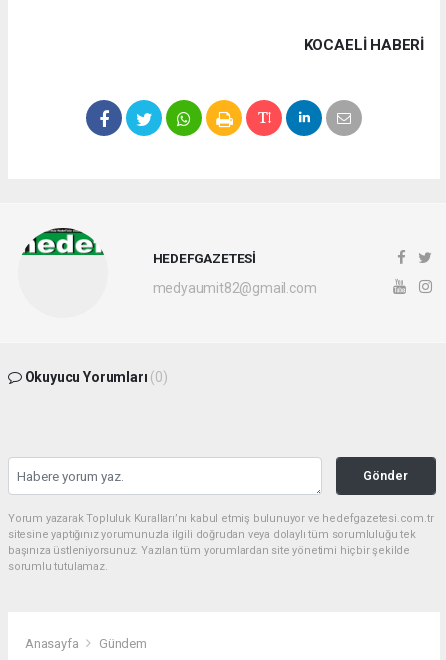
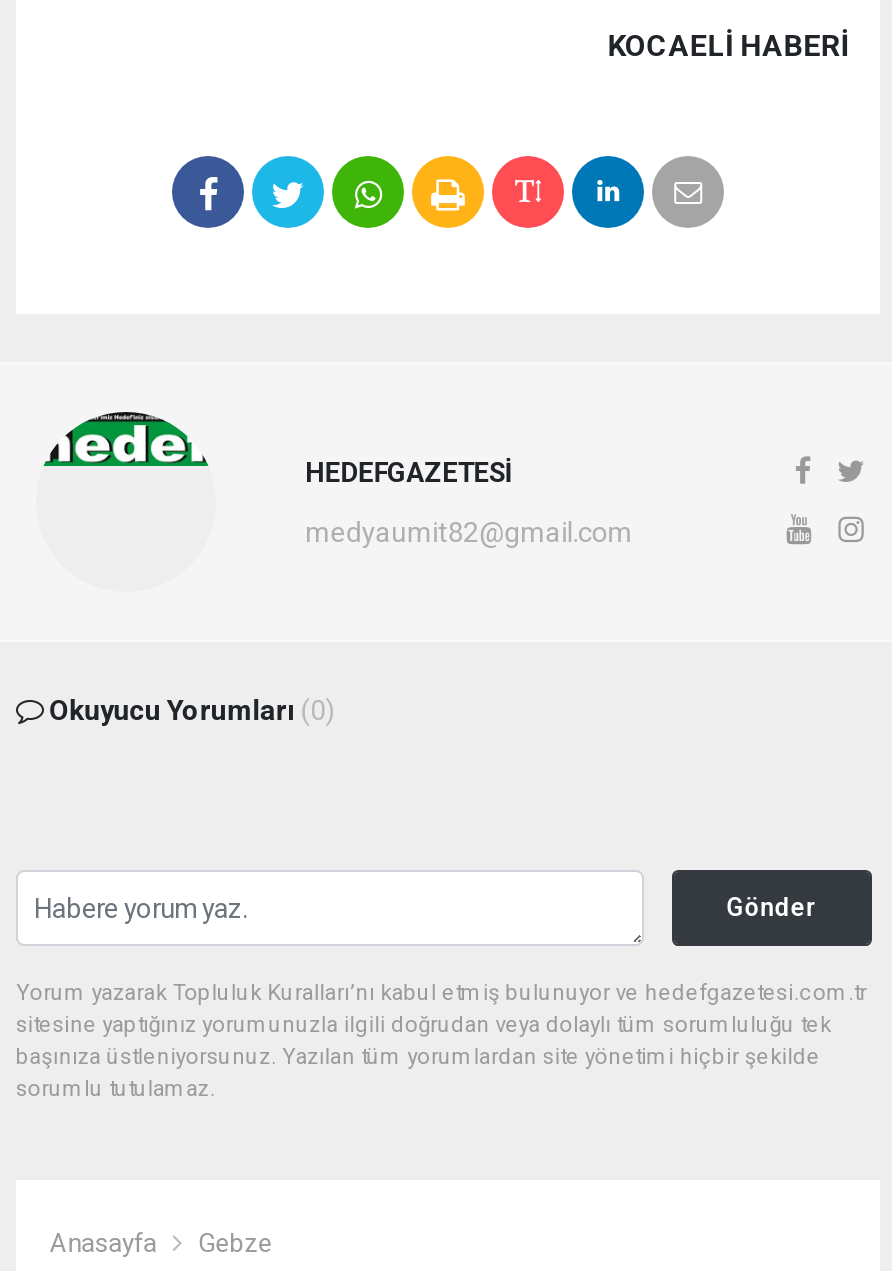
[99,636,147,651] Gündem -> [198,1228,272,1258] Gebze

